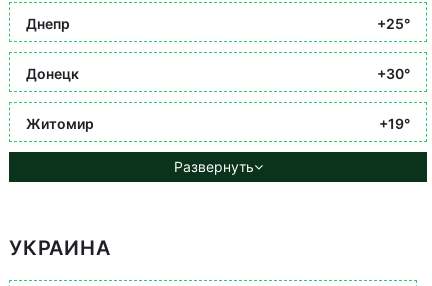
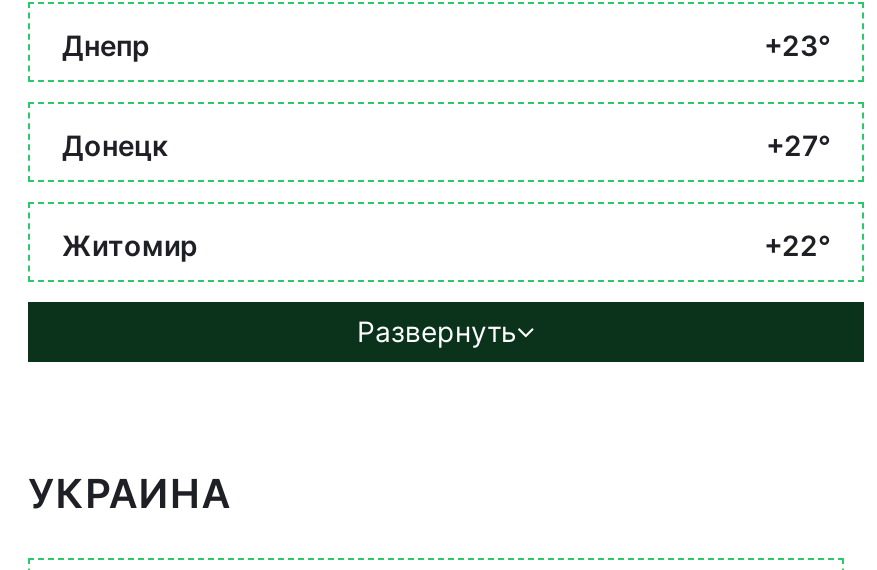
[377,14,410,31] +25° -> [764,27,830,61] +23°
[377,64,410,81] +30° -> [766,127,830,161] +27°
[379,114,410,131] +19° -> [764,227,830,261] +22°

